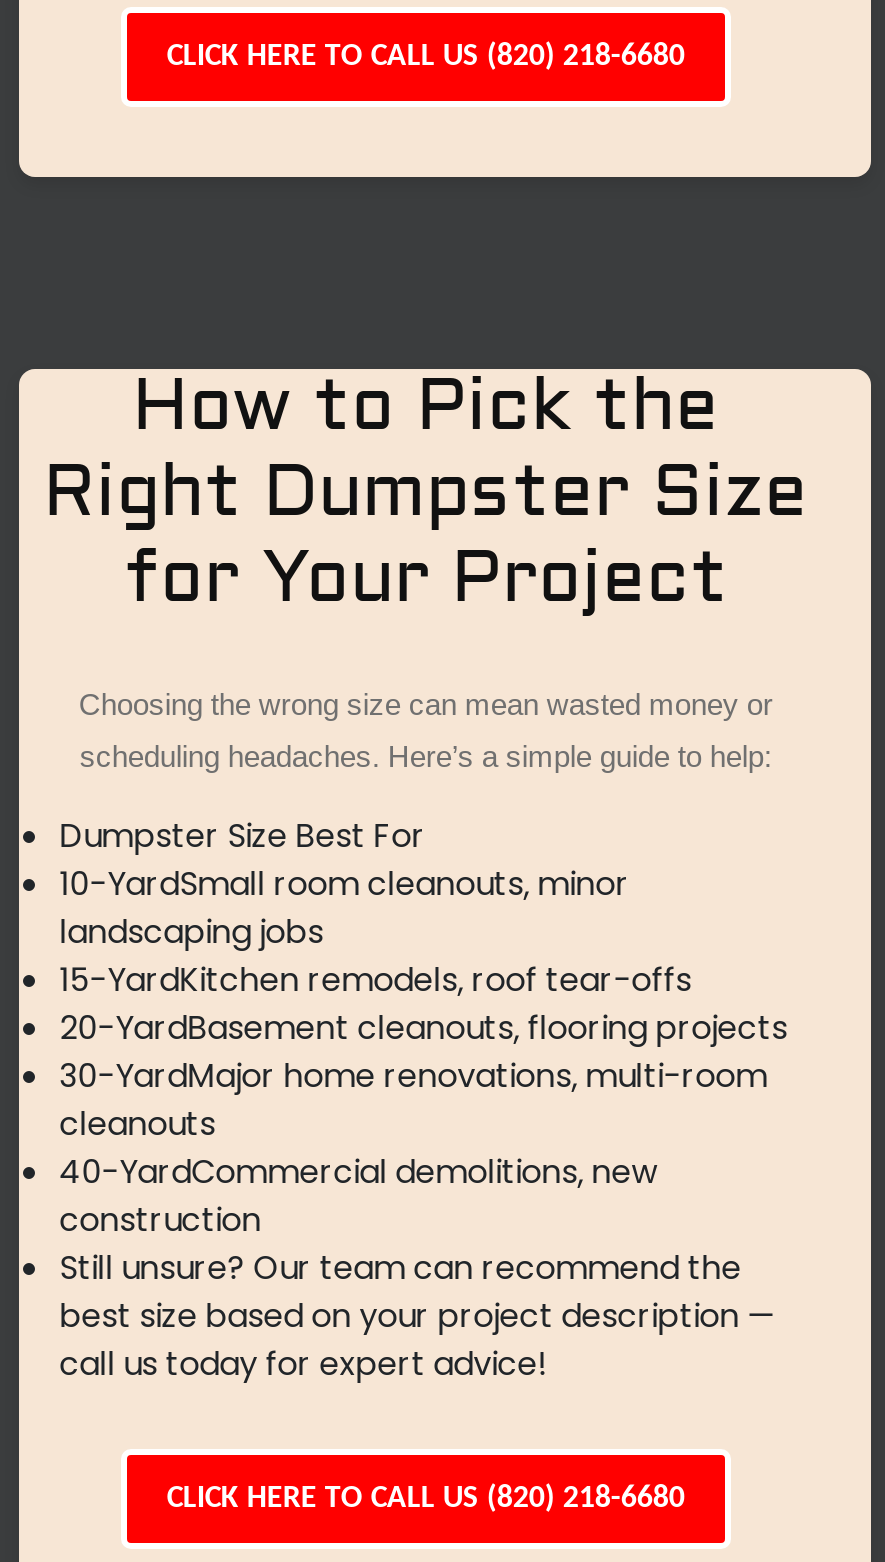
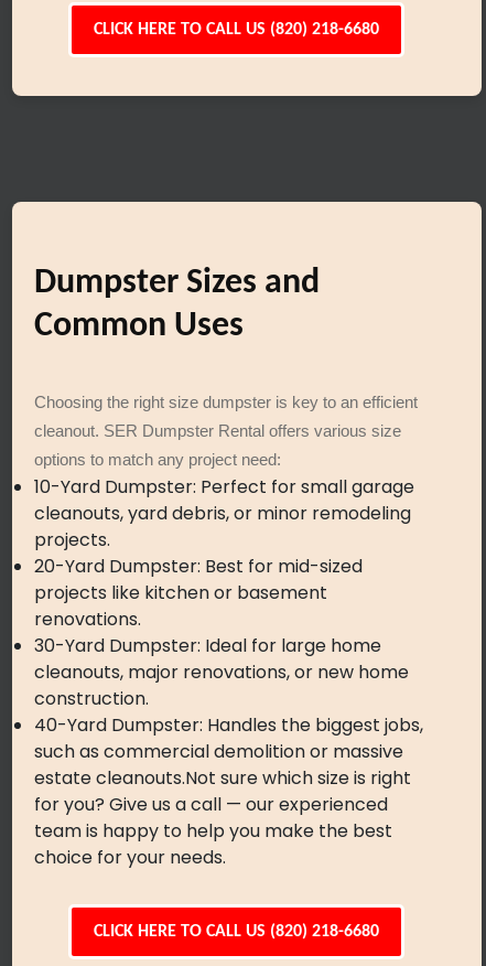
[44,377,808,617] How to Pick the | Right Dumpster Size | for Your Project -> [34,266,320,344] Dumpster Sizes and | Common Uses
[79,687,773,721] Choosing the wrong size can mean wasted money or -> [34,393,418,411] Choosing the right size dumpster is key to an efficient
[80,739,772,773] scheduling headaches. Here’s a simple guide to help: -> [34,421,401,440] cleanout. SER Dumpster Rental offers various size
[59,813,787,1387] Dumpster Size Best For | 10-YardSmall room cleanouts, minor | landscaping jobs | 15-YardKitchen remodels, roof tear-offs | 20-YardBasement cleanouts, flooring projects | 30-YardMajor home renovations, multi-room | cleanouts | 40-YardCommercial demolitions, new | construction | Still unsure? Our team can recommend the | best size based on your project description — | call us today for expert advice! -> [34,450,423,870] options to match any project need: | 10-Yard Dumpster: Perfect for small garage | cleanouts, yard debris, or minor remodeling | projects. | 20-Yard Dumpster: Best for mid-sized | projects like kitchen or basement | renovations. | 30-Yard Dumpster: Ideal for large home | cleanouts, major renovations, or new home | construction. | 40-Yard Dumpster: Handles the biggest jobs, | such as commercial demolition or massive | estate cleanouts.Not sure which size is right | for you? Give us a call — our experienced | team is happy to help you make the best | choice for your needs.

